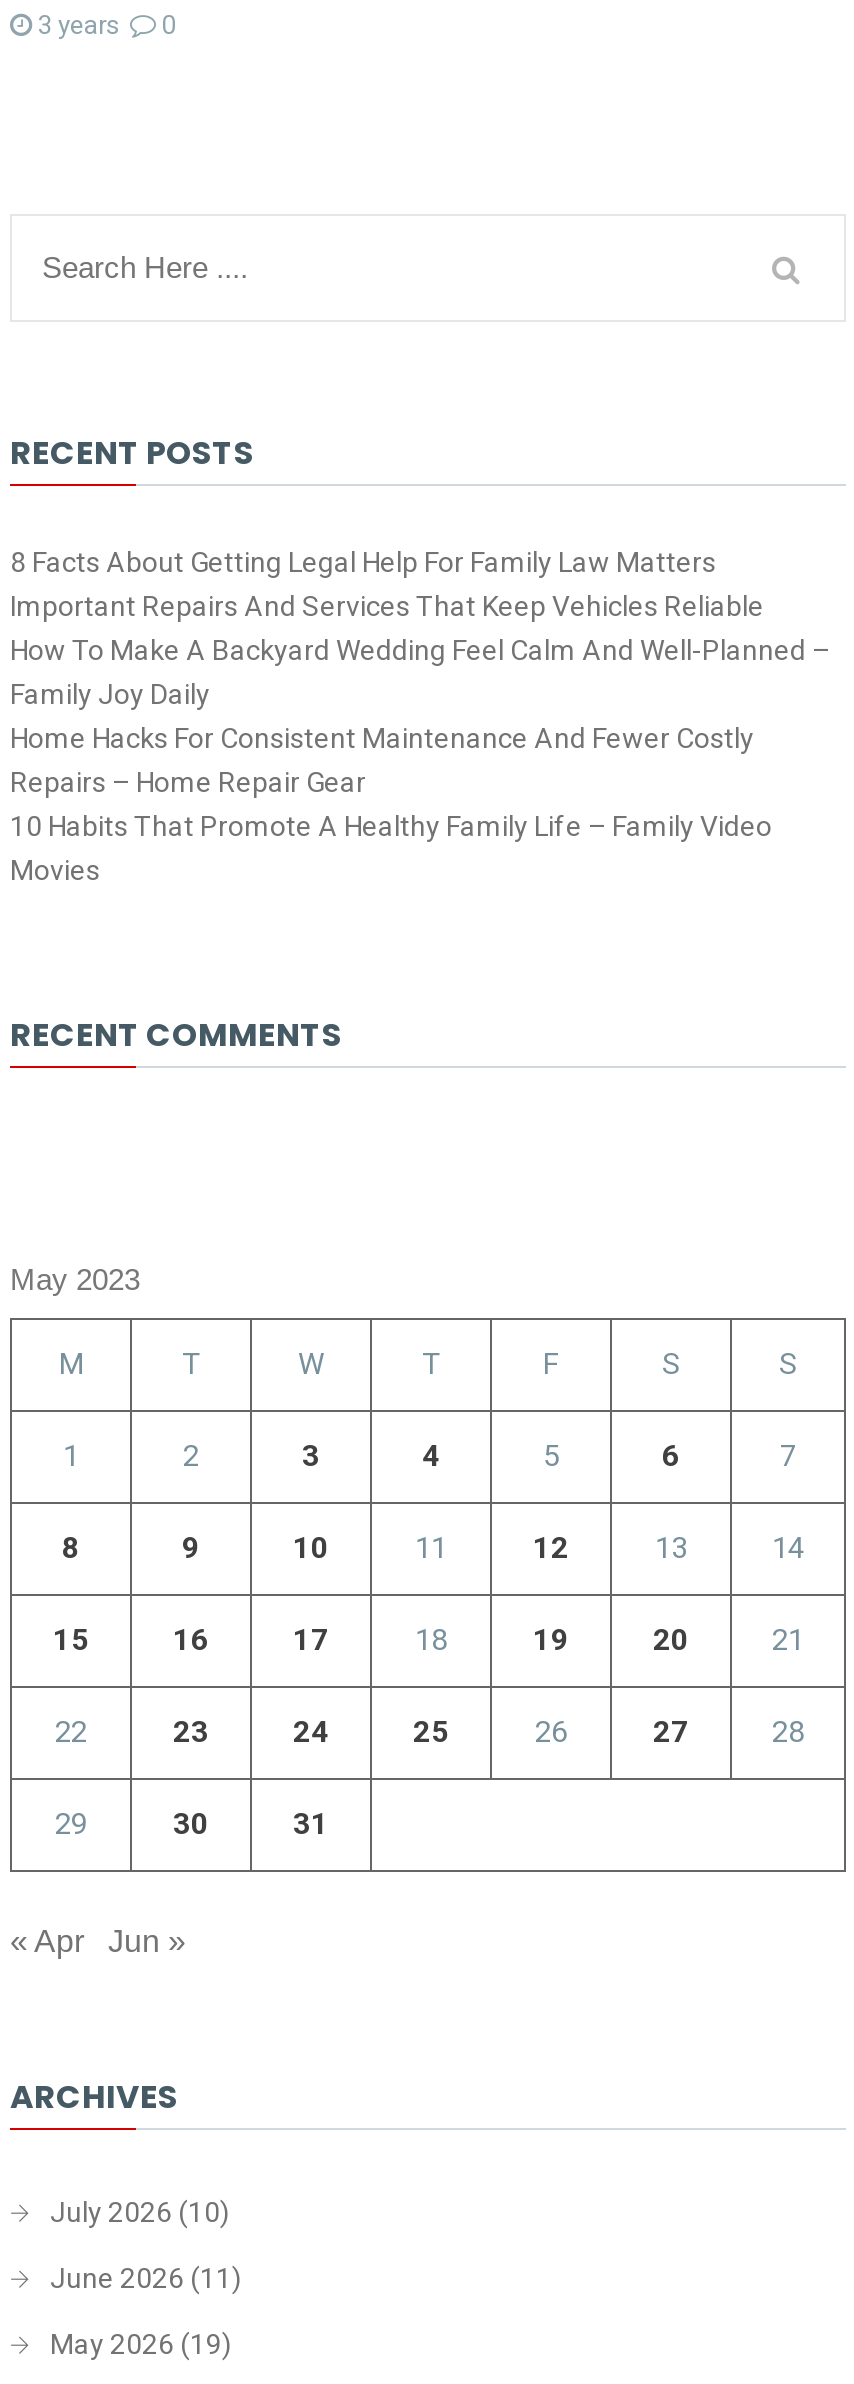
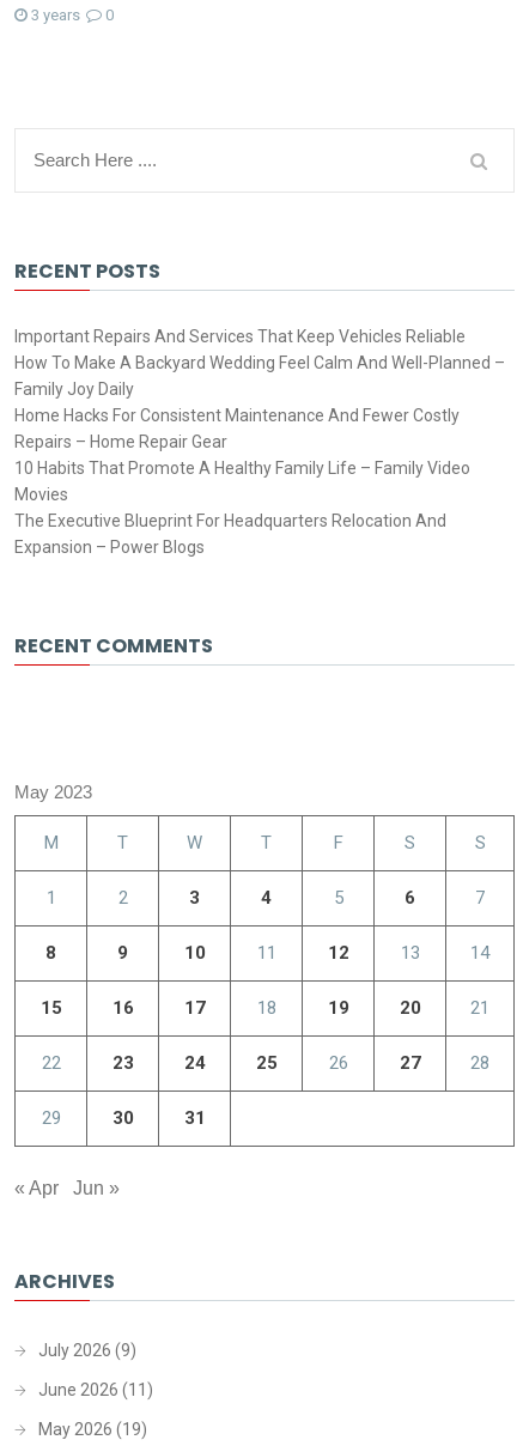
[10,546,716,578] 8 Facts About Getting Legal Help For Family Law Matters -> none
moved [10,590,830,886] -> [14,327,505,504]: Important Repairs And Services That Keep Vehicles Reliable | How To Make A Backyard Wedding Feel Calm And Well-Planned – | Family Joy Daily | Home Hacks For Consistent Maintenance And Fewer Costly | Repairs – Home Repair Gear | 10 Habits That Promote A Healthy Family Life – Family Video | Movies
none -> [14,511,446,557] The Executive Blueprint For Headquarters Relocation And | Expansion – Power Blogs
[50,2195,230,2227] July 2026 (10) -> [38,1340,136,1359] July 2026 (9)

